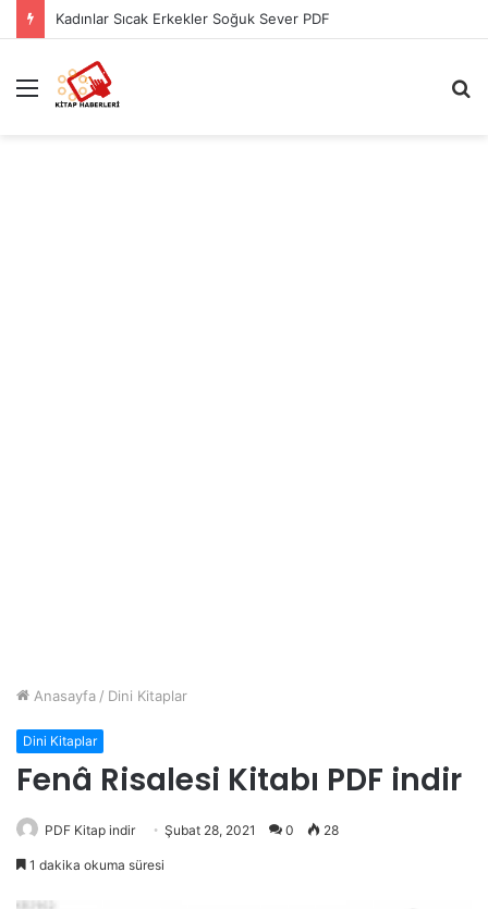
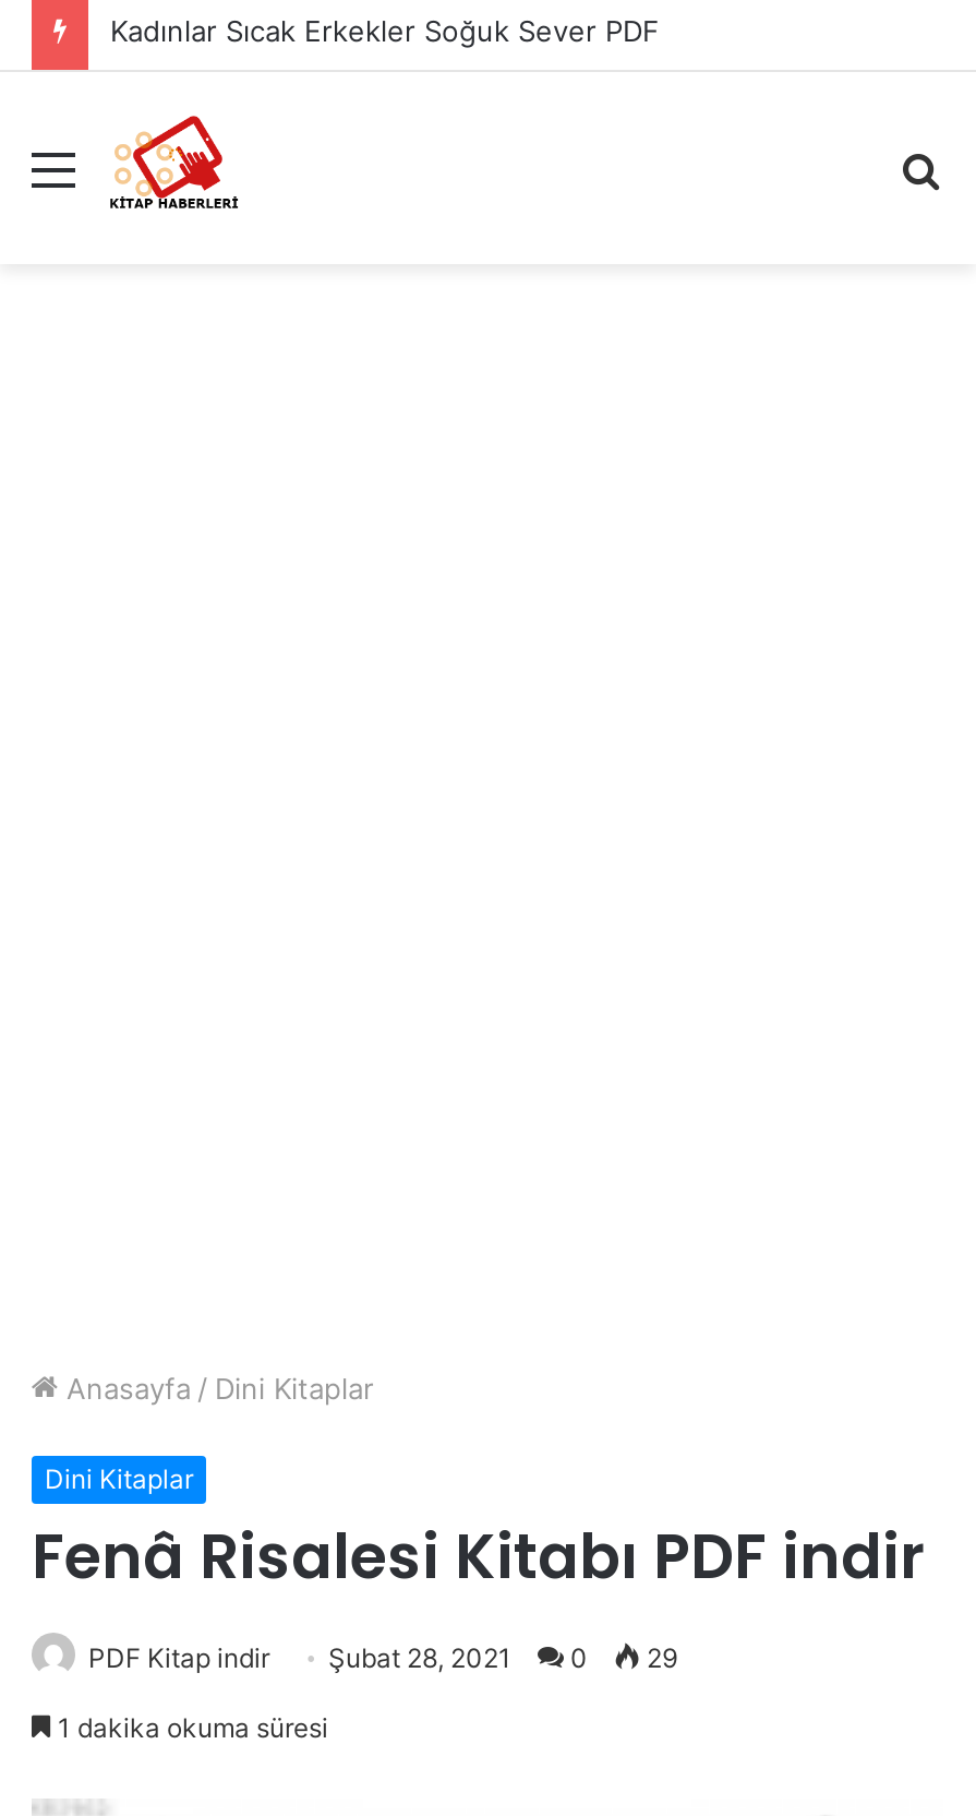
[45,822,339,838] PDF Kitap indir Şubat 28, 2021 0 28 -> [88,1641,677,1674] PDF Kitap indir Şubat 28, 2021 0 29

